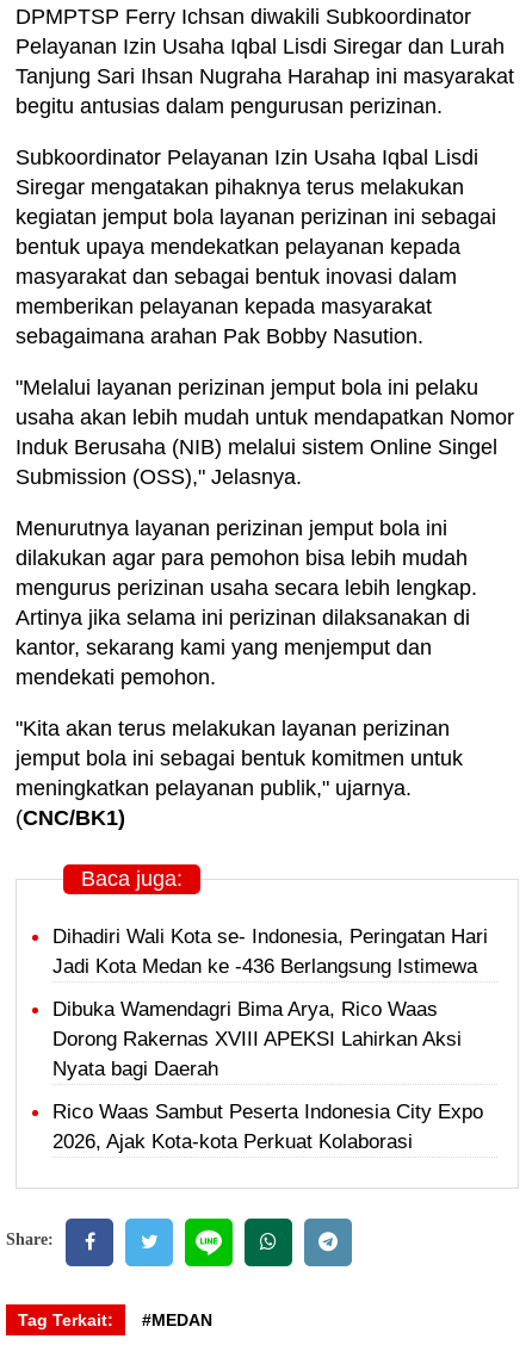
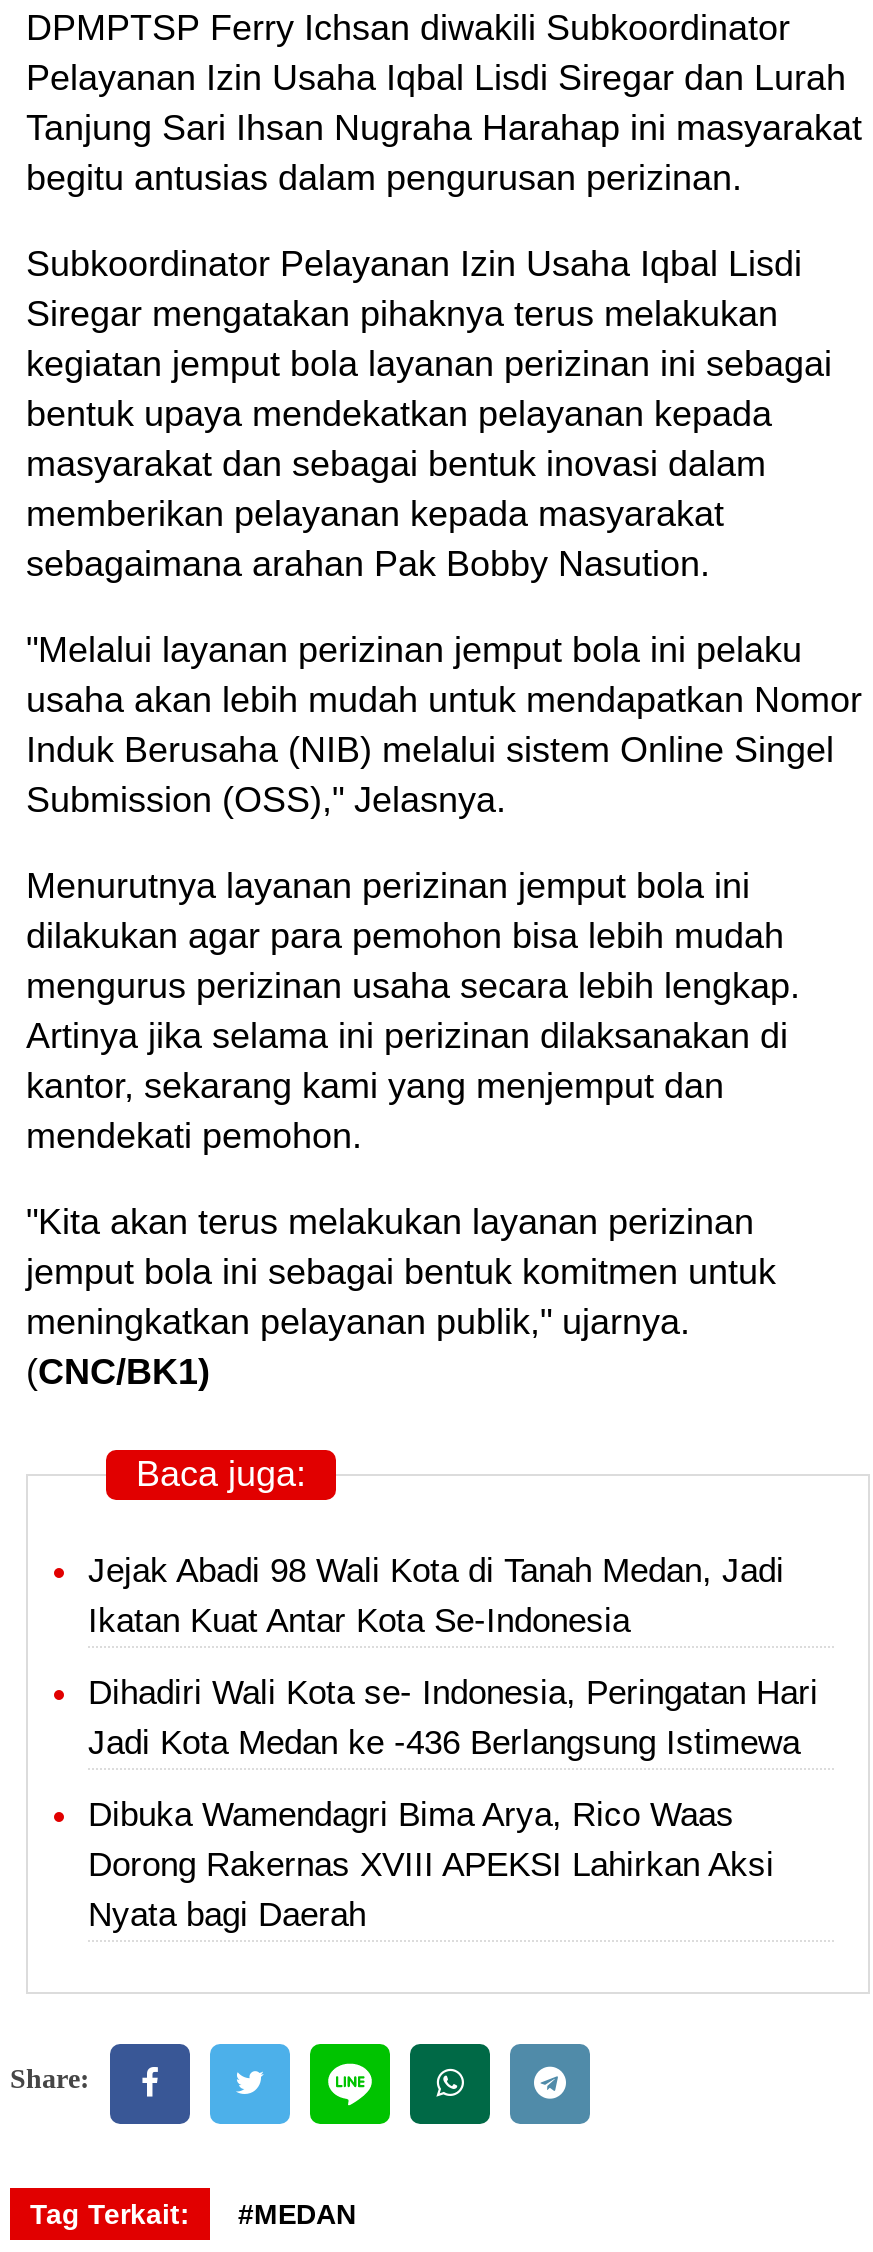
none -> [88,1551,784,1639] Jejak Abadi 98 Wali Kota di Tanah Medan, Jadi | Ikatan Kuat Antar Kota Se-Indonesia
moved [52,925,488,1080] -> [88,1673,818,1933]: Dihadiri Wali Kota se- Indonesia, Peringatan Hari | Jadi Kota Medan ke -436 Berlangsung Istimewa | Dibuka Wamendagri Bima Arya, Rico Waas | Dorong Rakernas XVIII APEKSI Lahirkan Aksi | Nyata bagi Daerah
[52,1100,483,1152] Rico Waas Sambut Peserta Indonesia City Expo | 2026, Ajak Kota-kota Perkuat Kolaborasi -> none

